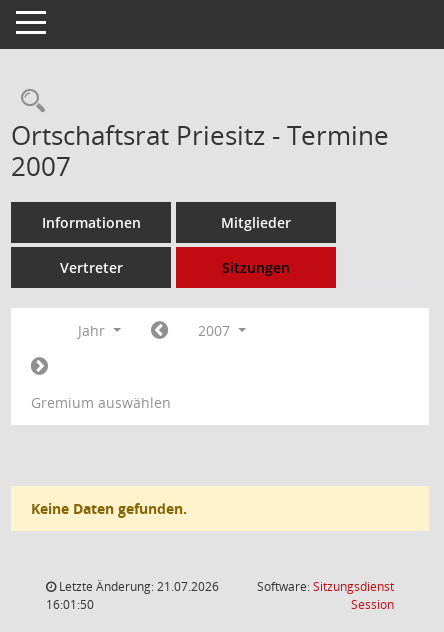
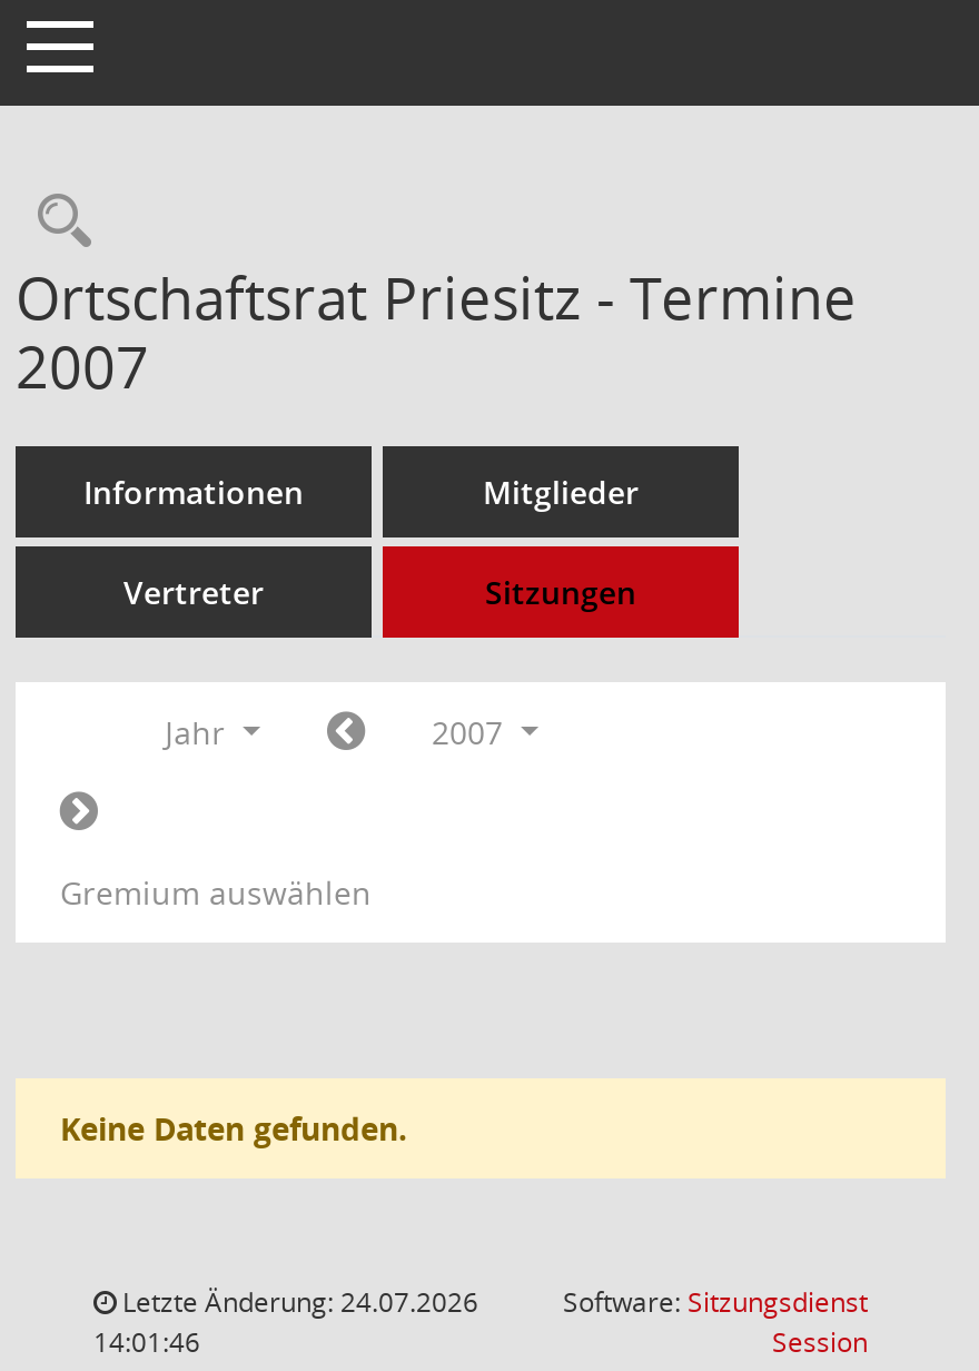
[56,578,219,595] Letzte Änderung: 21.07.2026 -> [116,1283,478,1321] Letzte Änderung: 24.07.2026
[46,596,94,613] 16:01:50 -> [93,1323,200,1361] 14:01:46

